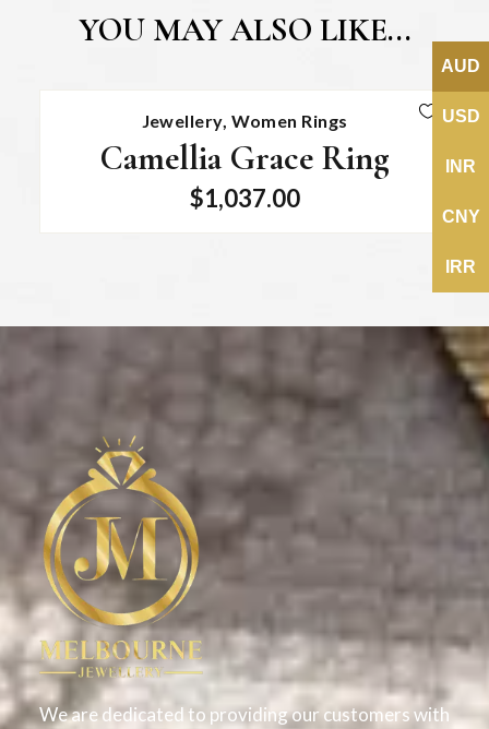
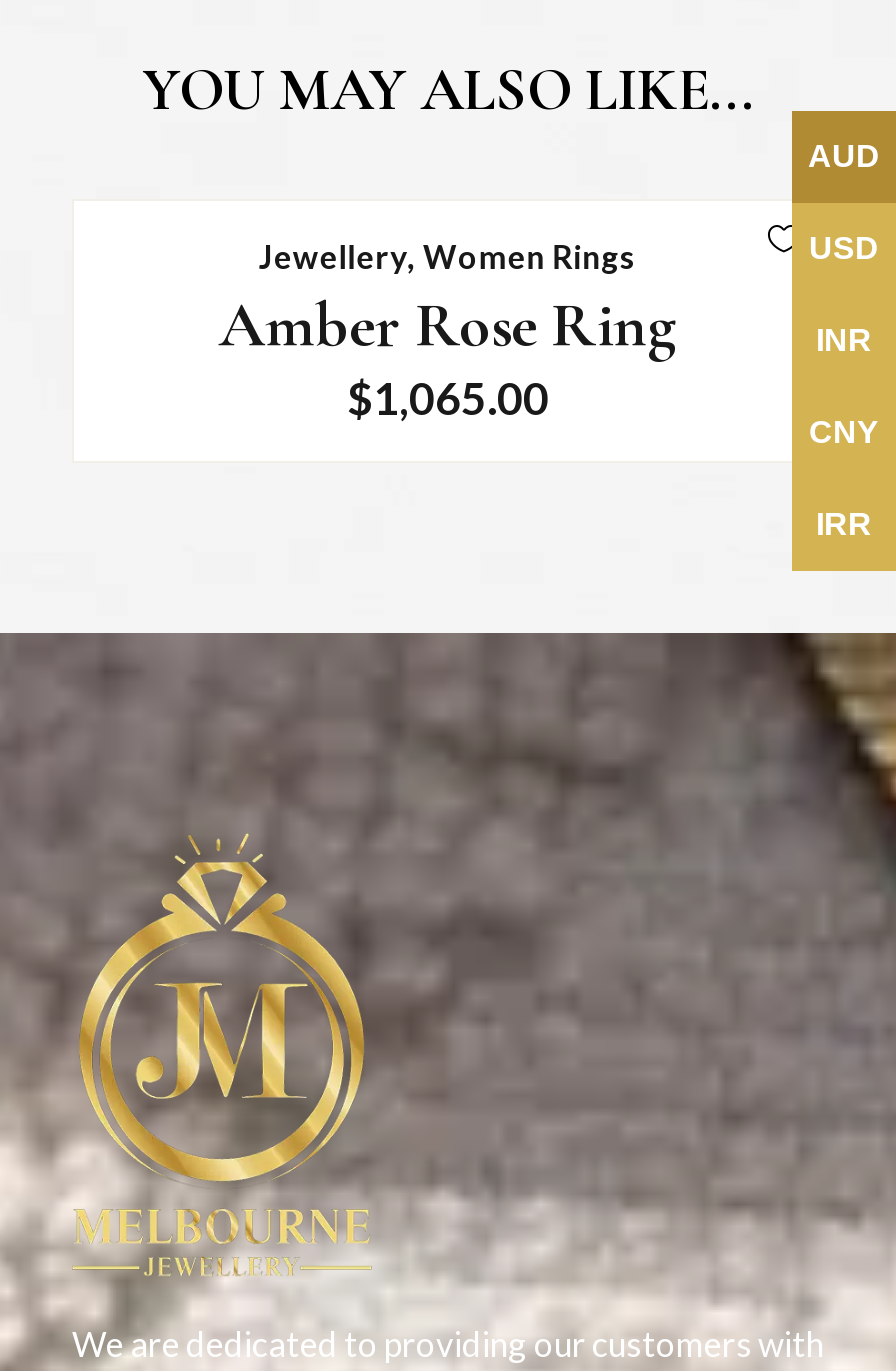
[99,136,390,179] Camellia Grace Ring -> [219,285,677,363] Amber Rose Ring
[189,183,300,213] $1,037.00 -> [347,371,549,425] $1,065.00

